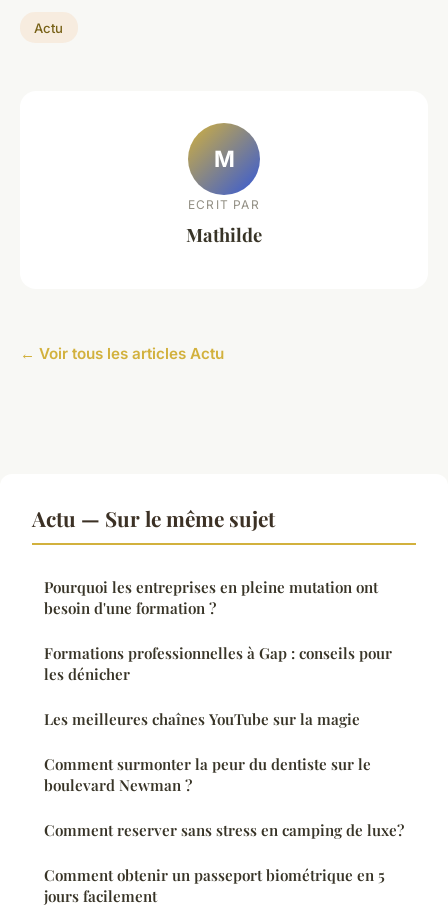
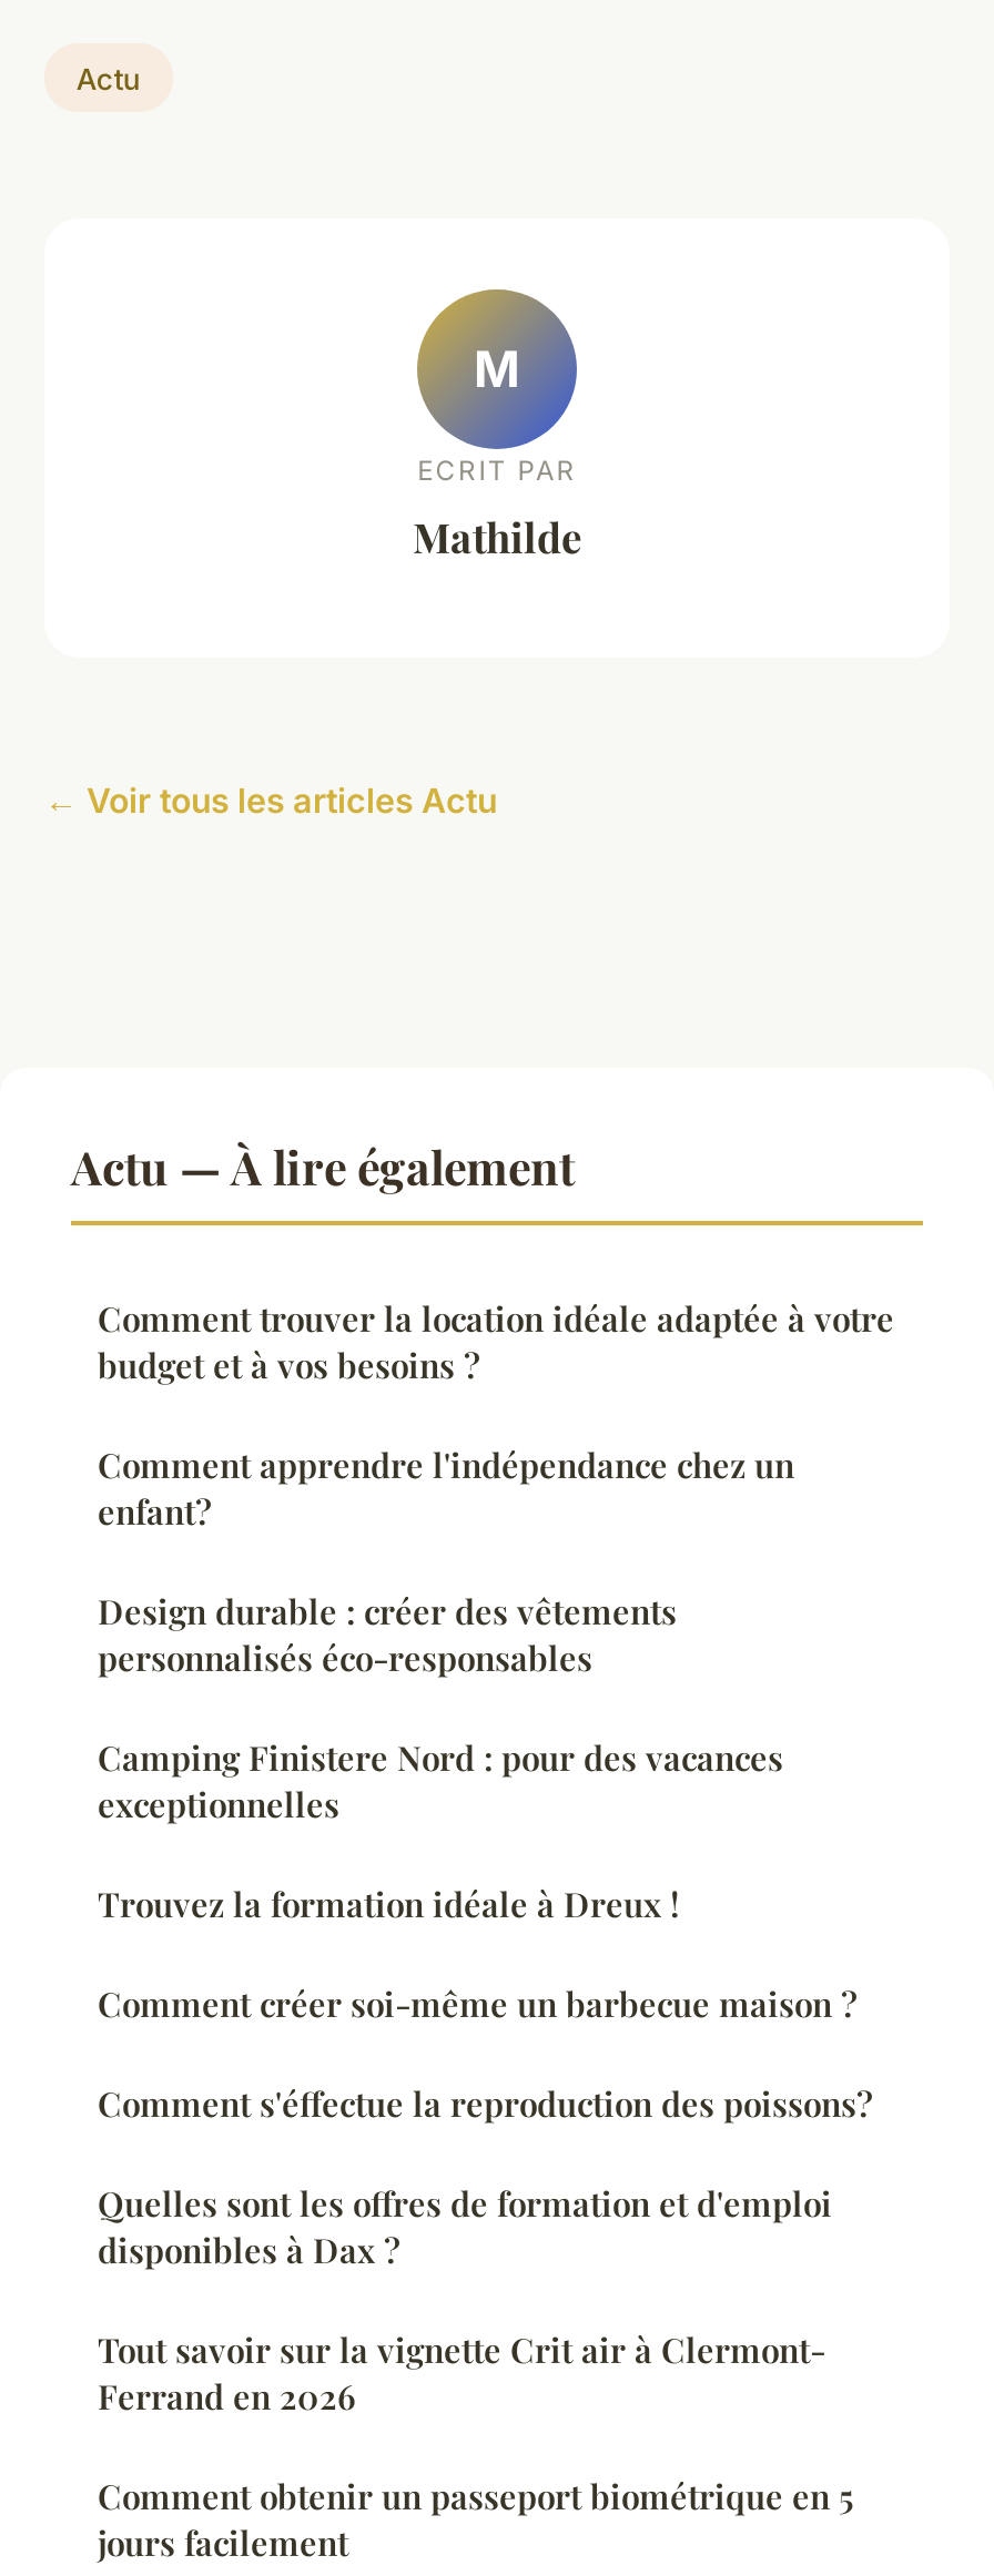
[32,504,404,840] Actu — Sur le même sujet | Pourquoi les entreprises en pleine mutation ont | besoin d'une formation ? | Formations professionnelles à Gap : conseils pour | les dénicher | Les meilleures chaînes YouTube sur la magie | Comment surmonter la peur du dentiste sur le | boulevard Newman ? | Comment reserver sans stress en camping de luxe? -> [71,1134,894,2418] Actu — À lire également | Comment trouver la location idéale adaptée à votre | budget et à vos besoins ? | Comment apprendre l'indépendance chez un | enfant? | Design durable : créer des vêtements | personnalisés éco-responsables | Camping Finistere Nord : pour des vacances | exceptionnelles | Trouvez la formation idéale à Dreux ! | Comment créer soi-même un barbecue maison ? | Comment s'éffectue la reproduction des poissons? | Quelles sont les offres de formation et d'emploi | disponibles à Dax ? | Tout savoir sur la vignette Crit air à Clermont- | Ferrand en 2026

